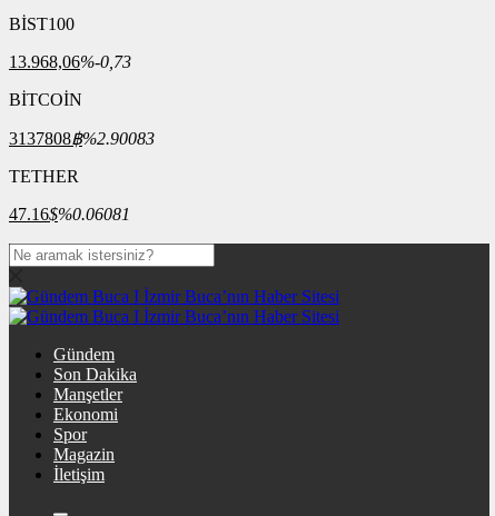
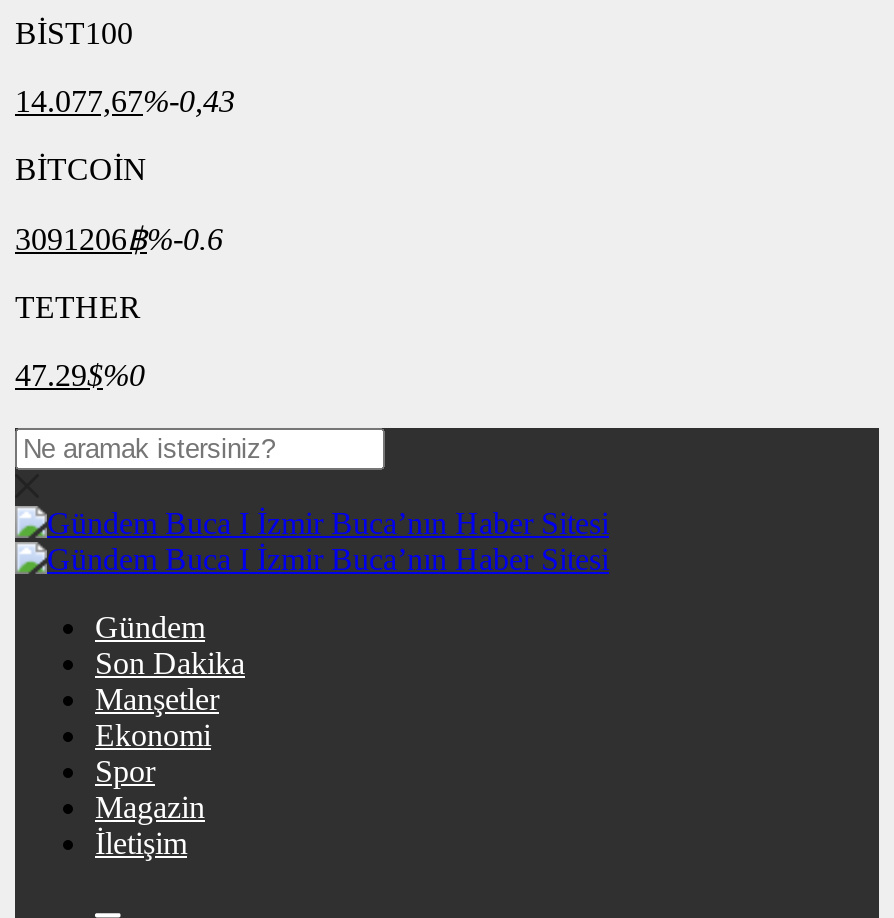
[9,52,131,71] 13.968,06%-0,73 -> [15,84,235,118] 14.077,67%-0,43
[9,129,155,148] 3137808฿%2.90083 -> [15,222,223,256] 3091206฿%-0.6
[9,205,130,224] 47.16$%0.06081 -> [15,358,145,392] 47.29$%0

